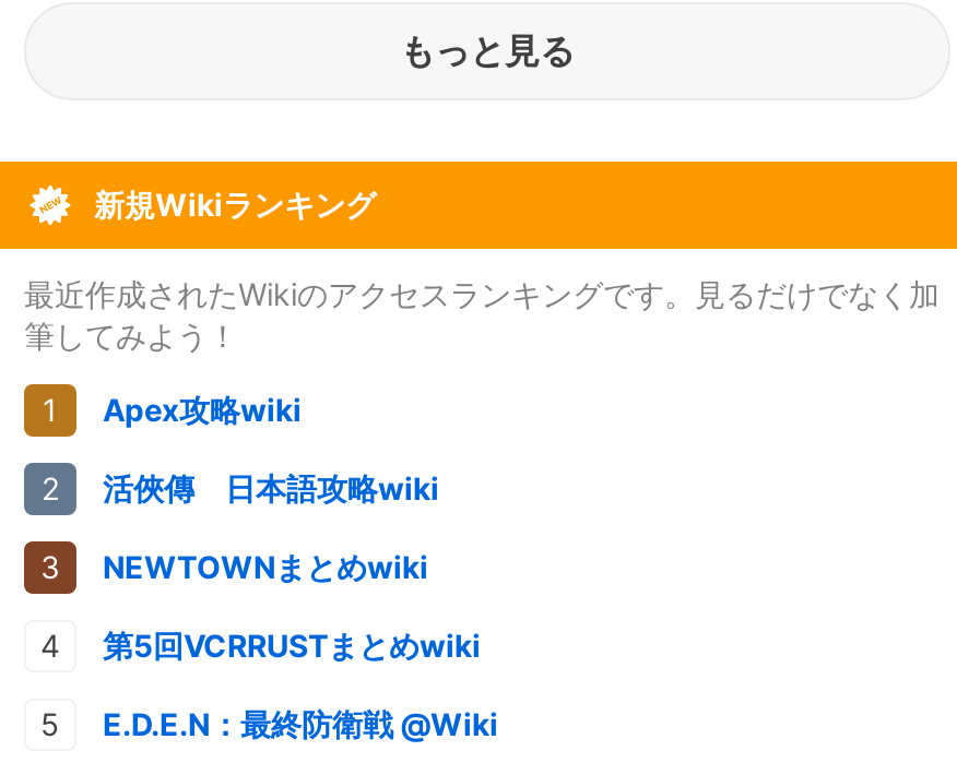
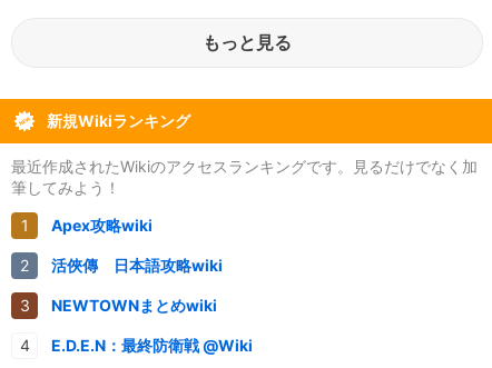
[103,626,481,663] 第5回VCRRUSTまとめwiki -> none

